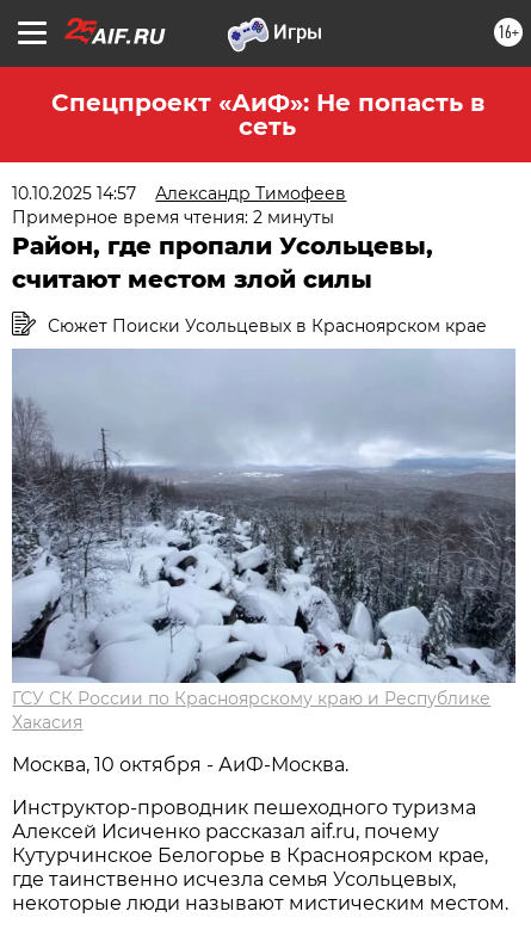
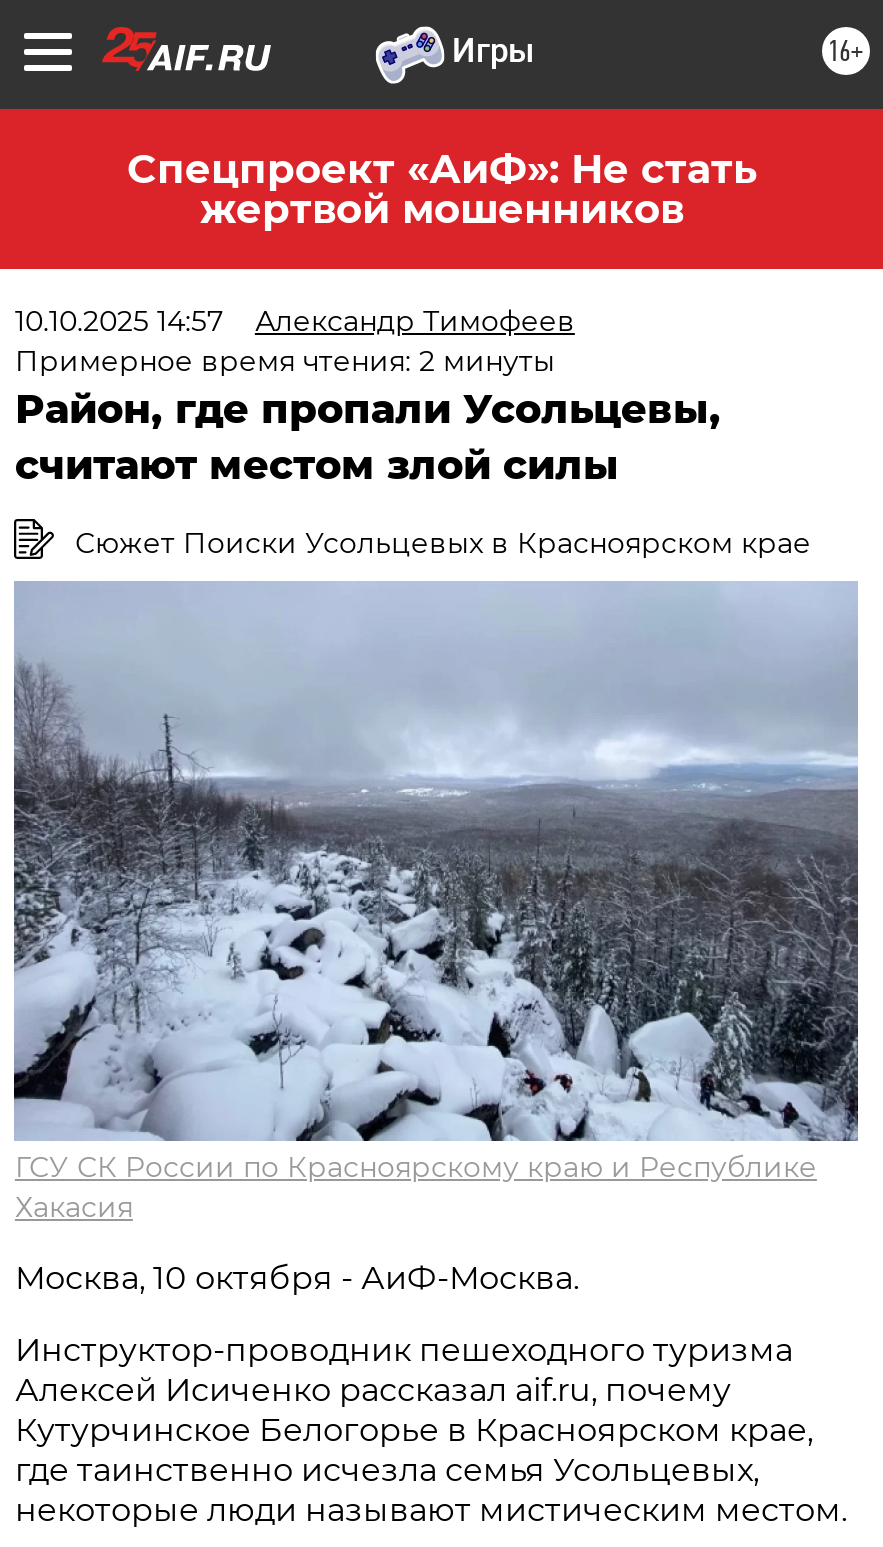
[51,88,484,141] Спецпроект «АиФ»: Не попасть в | сеть -> [127,145,757,233] Спецпроект «АиФ»: Не стать | жертвой мошенников

